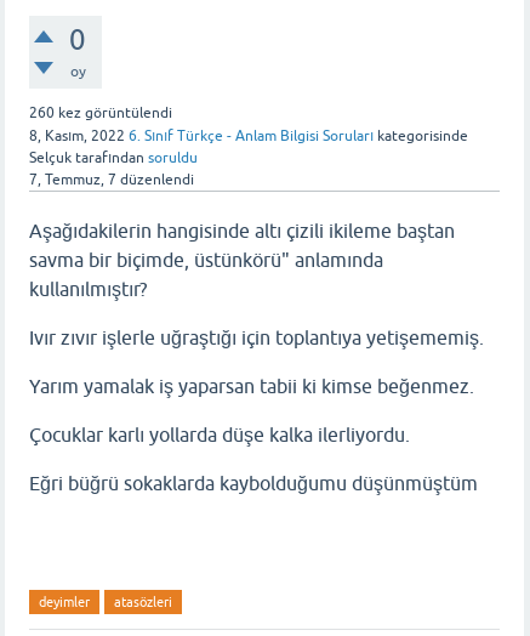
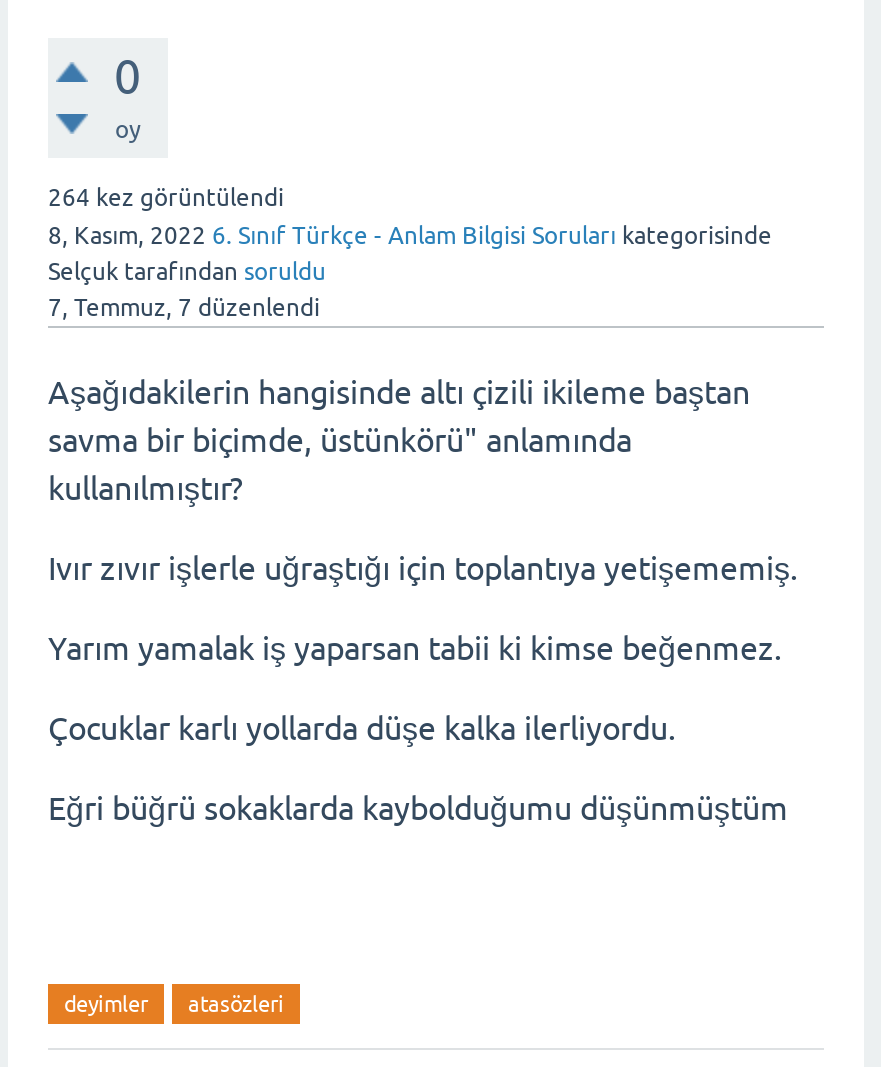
[29,104,172,121] 260 kez görüntülendi -> [48,184,284,212] 264 kez görüntülendi

